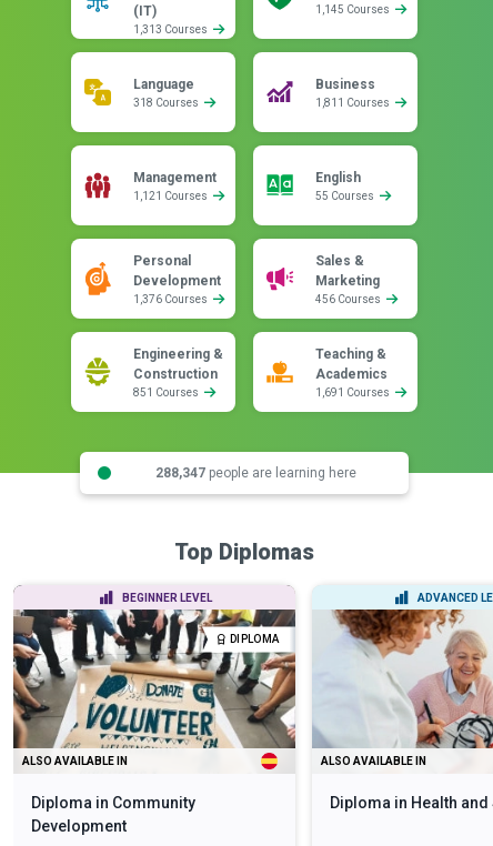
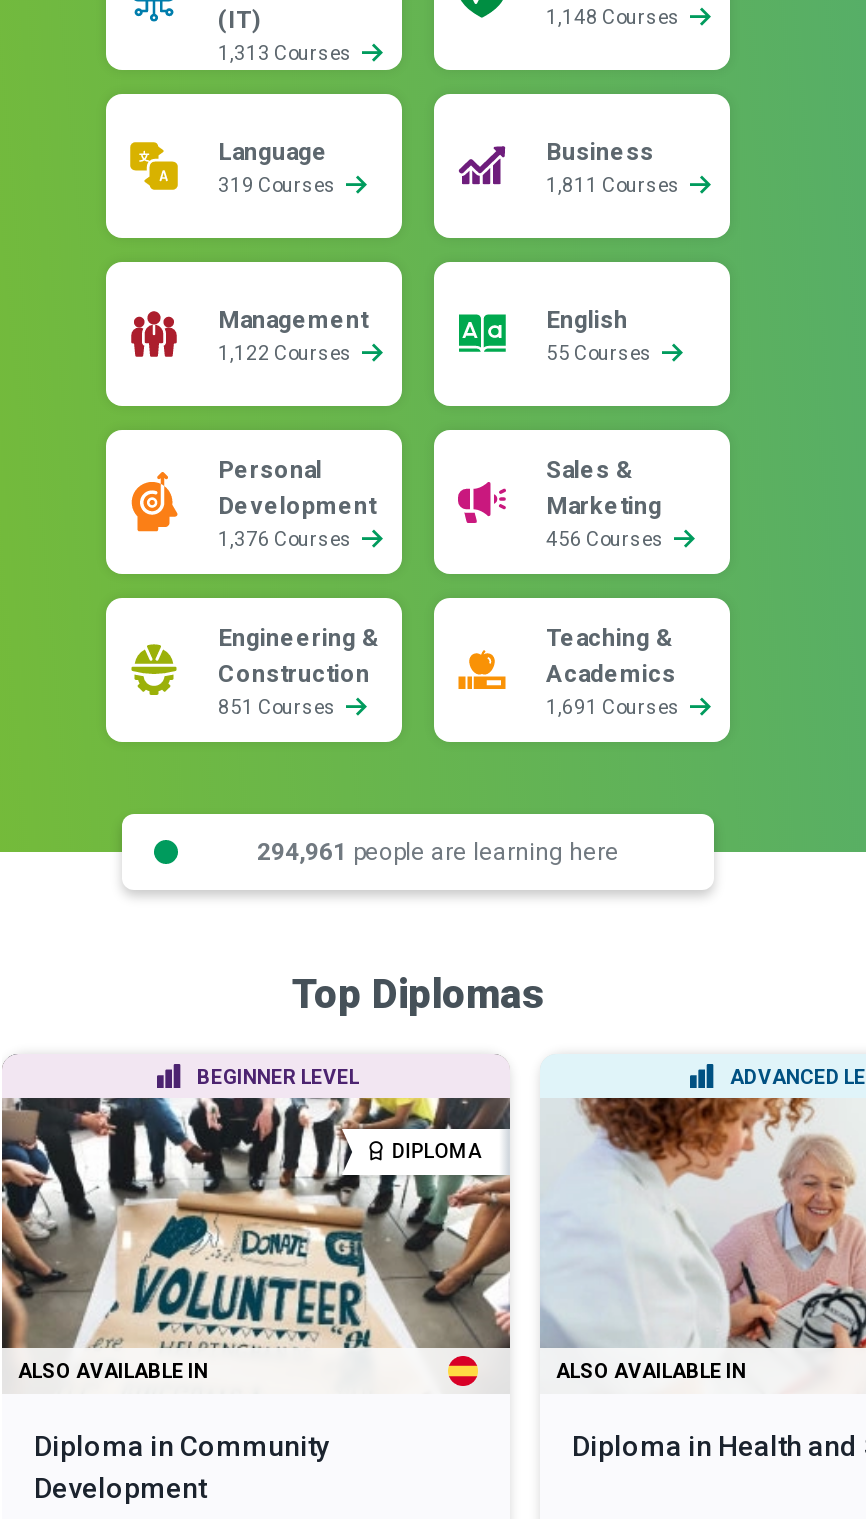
[315,3,392,16] 1,145 Courses -> [546,6,684,28] 1,148 Courses
[133,97,201,109] 318 Courses -> [218,174,340,196] 319 Courses
[133,190,210,202] 1,121 Courses -> [218,342,356,364] 1,122 Courses
[155,465,356,480] 288,347 people are learning here -> [257,837,619,865] 294,961 people are learning here

